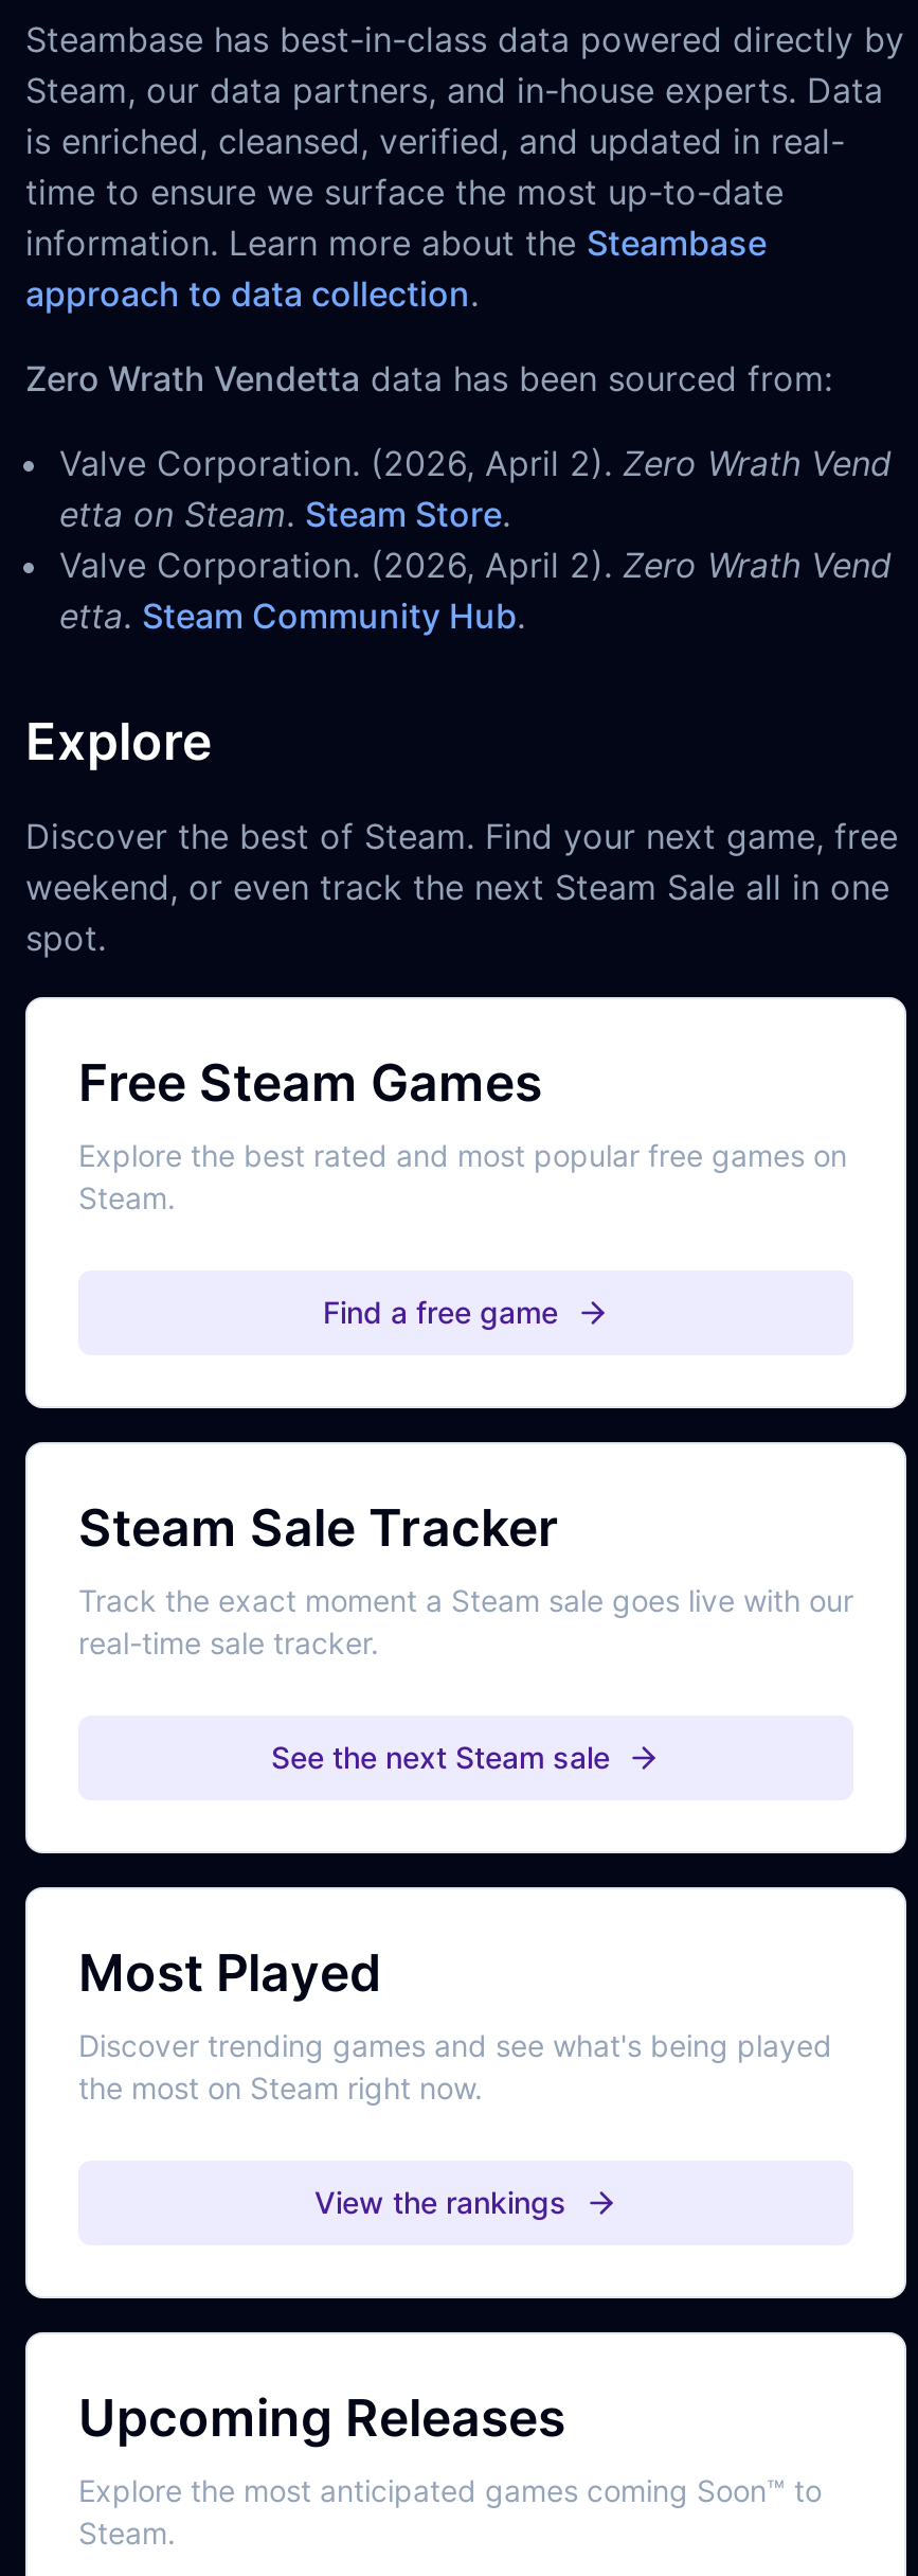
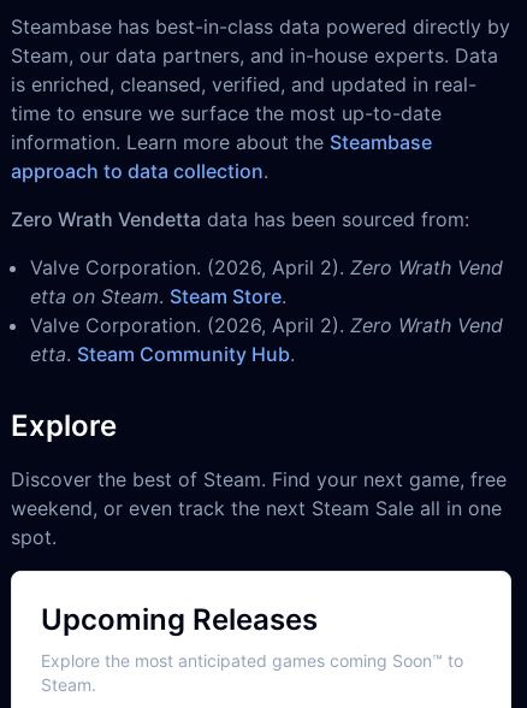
[78,1051,847,1329] Free Steam Games | Explore the best rated and most popular free games on | Steam. | Find a free game -> none
[78,1496,853,1774] Steam Sale Tracker | Track the exact moment a Steam sale goes live with our | real-time sale tracker. | See the next Steam sale -> none
[78,1941,832,2219] Most Played | Discover trending games and see what's being played | the most on Steam right now. | View the rankings -> none

